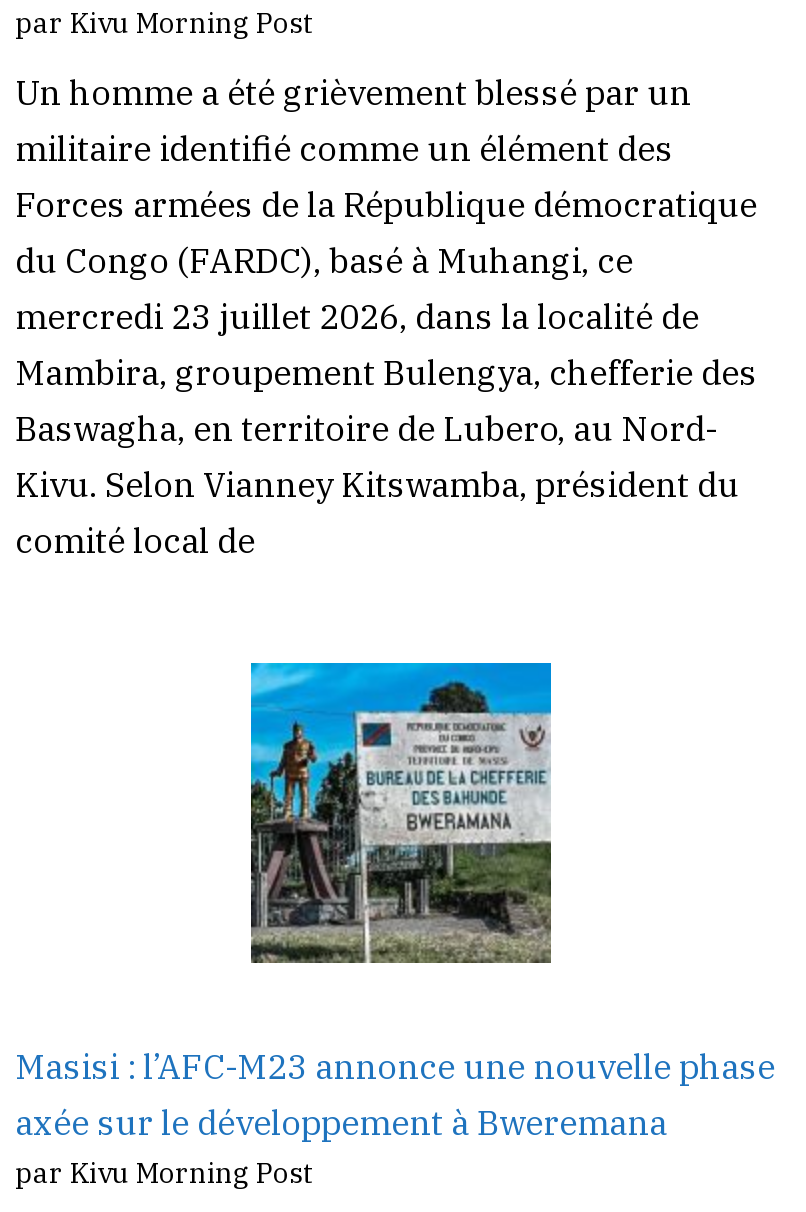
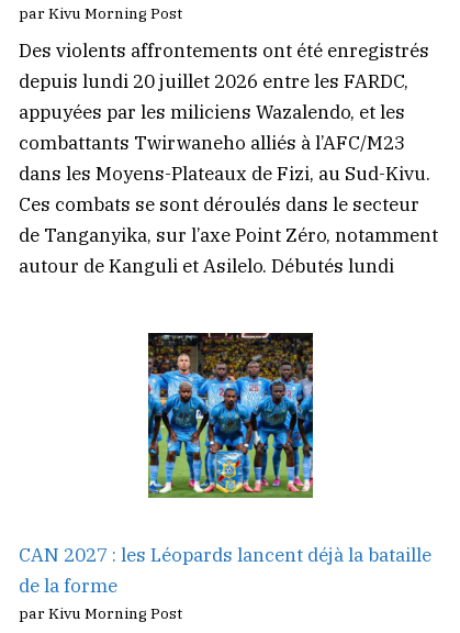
[15,70,757,562] Un homme a été grièvement blessé par un | militaire identifié comme un élément des | Forces armées de la République démocratique | du Congo (FARDC), basé à Muhangi, ce | mercredi 23 juillet 2026, dans la localité de | Mambira, groupement Bulengya, chefferie des | Baswagha, en territoire de Lubero, au Nord- | Kivu. Selon Vianney Kitswamba, président du | comité local de -> [19,39,438,278] Des violents affrontements ont été enregistrés | depuis lundi 20 juillet 2026 entre les FARDC, | appuyées par les miliciens Wazalendo, et les | combattants Twirwaneho alliés à l’AFC/M23 | dans les Moyens-Plateaux de Fizi, au Sud-Kivu. | Ces combats se sont déroulés dans le secteur | de Tanganyika, sur l’axe Point Zéro, notamment | autour de Kanguli et Asilelo. Débutés lundi
[249,660,553,964] [image] -> [147,332,314,499] [image]
[15,1044,775,1144] Masisi : l’AFC-M23 annonce une nouvelle phase | axée sur le développement à Bweremana -> [19,543,431,598] CAN 2027 : les Léopards lancent déjà la bataille | de la forme

